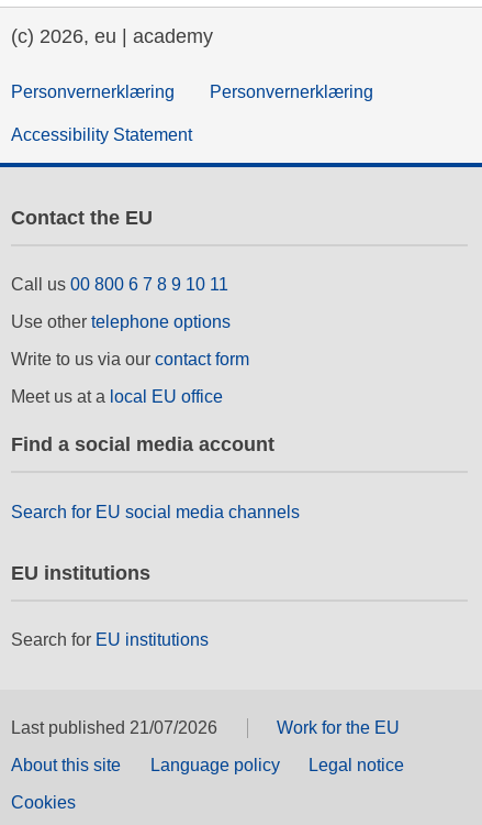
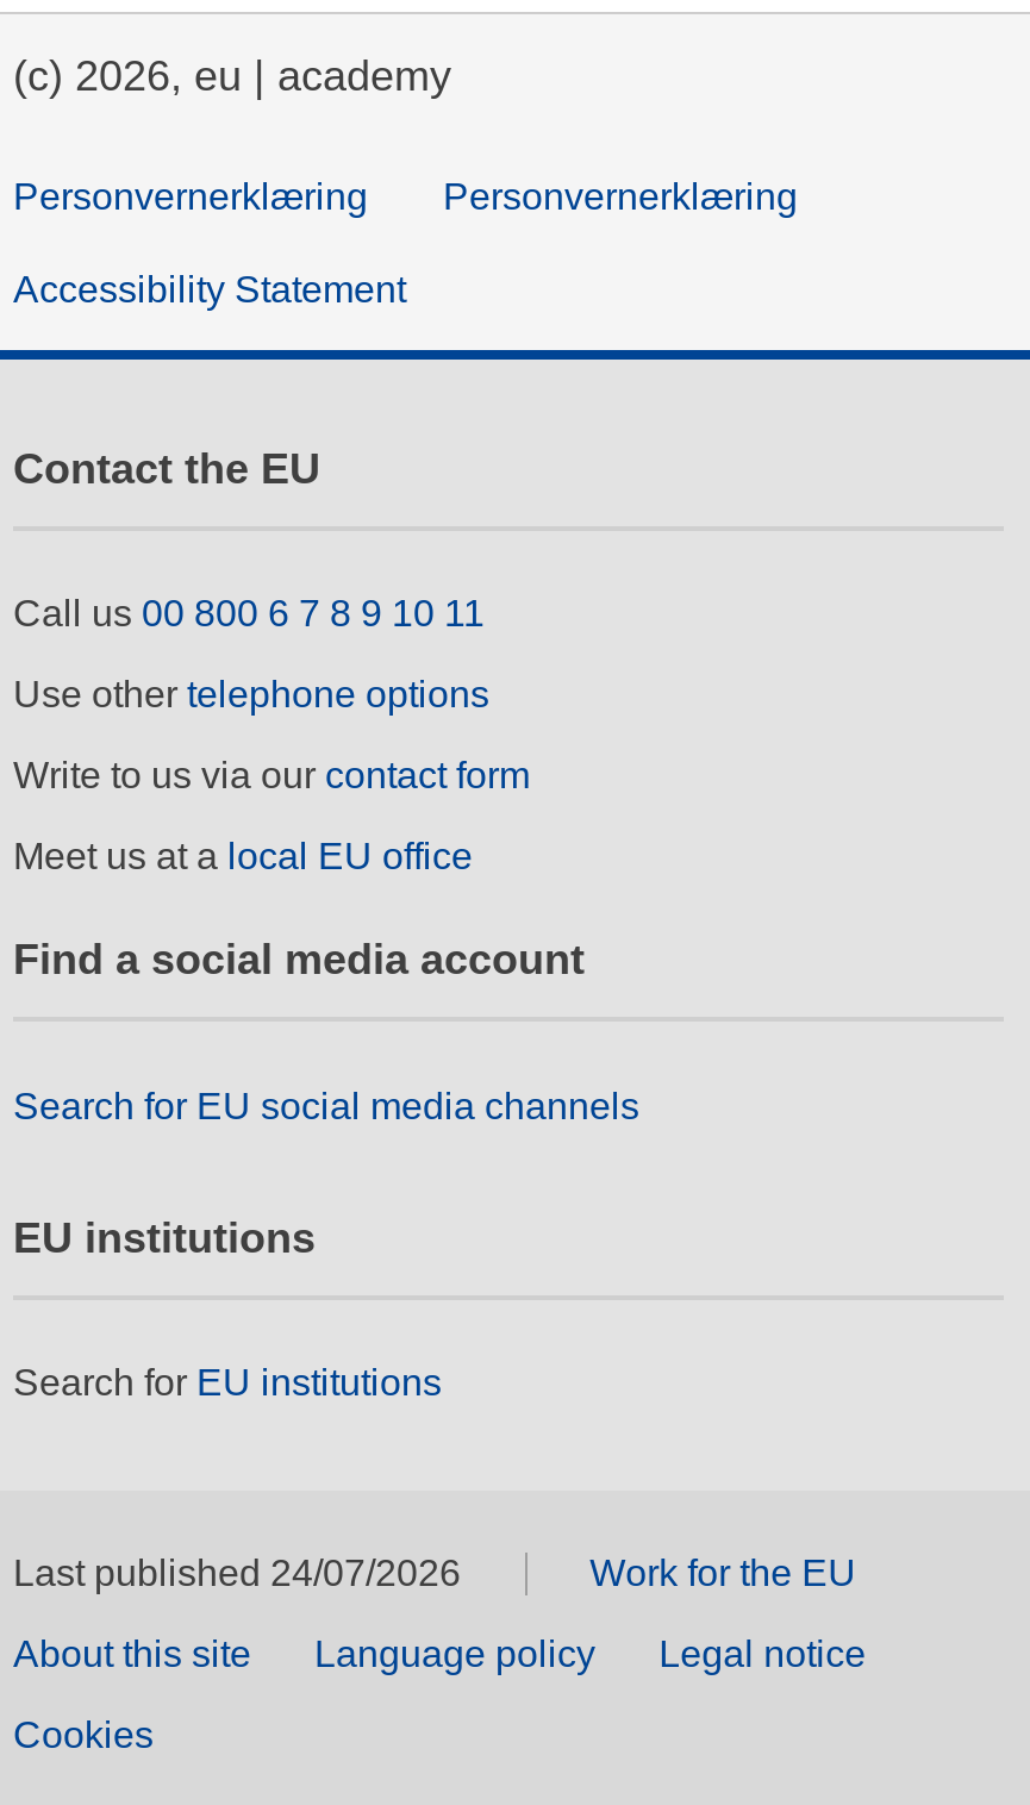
[11,719,217,738] Last published 21/07/2026 -> [13,1554,461,1594] Last published 24/07/2026

